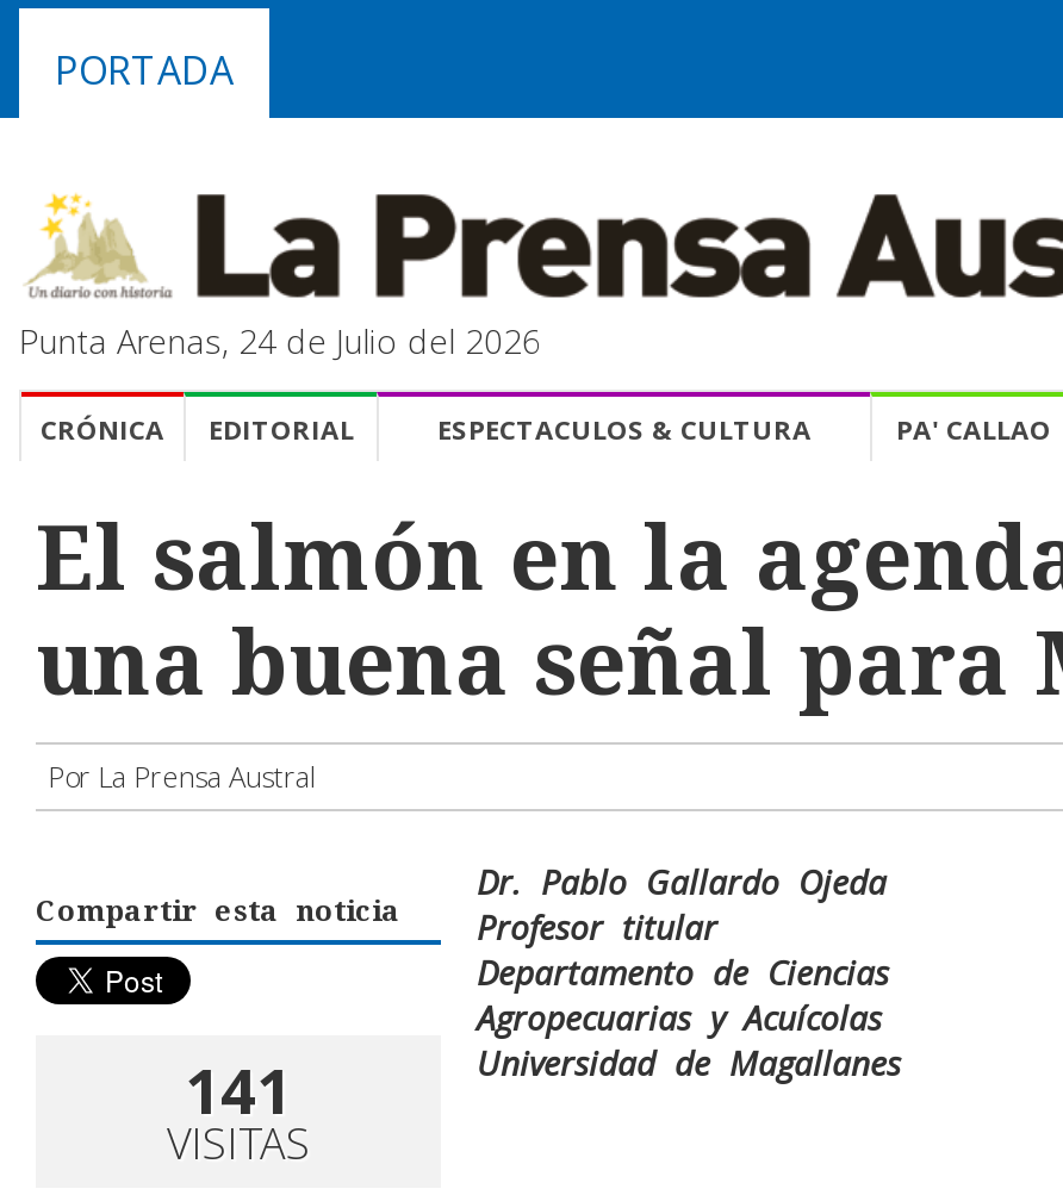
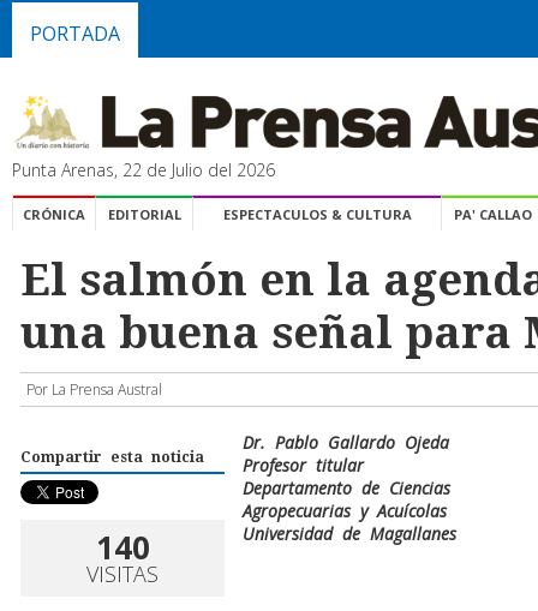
[19,318,541,363] Punta Arenas, 24 de Julio del 2026 -> [12,158,275,181] Punta Arenas, 22 de Julio del 2026
[185,1047,292,1133] 141 -> [95,526,150,569] 140

